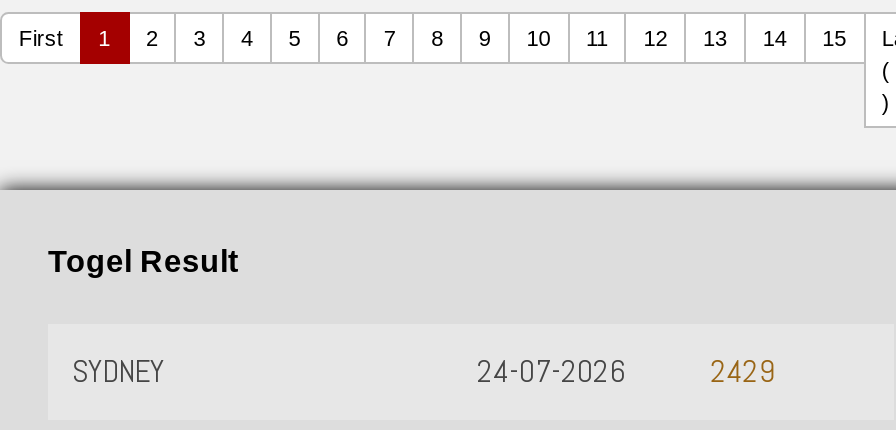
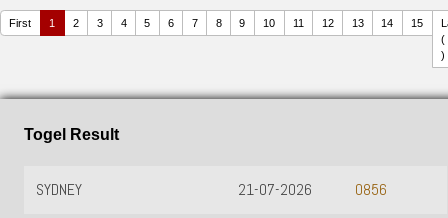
[477,352,625,392] 24-07-2026 -> [238,180,312,200] 21-07-2026
[711,353,775,393] 2429 -> [355,180,387,200] 0856

